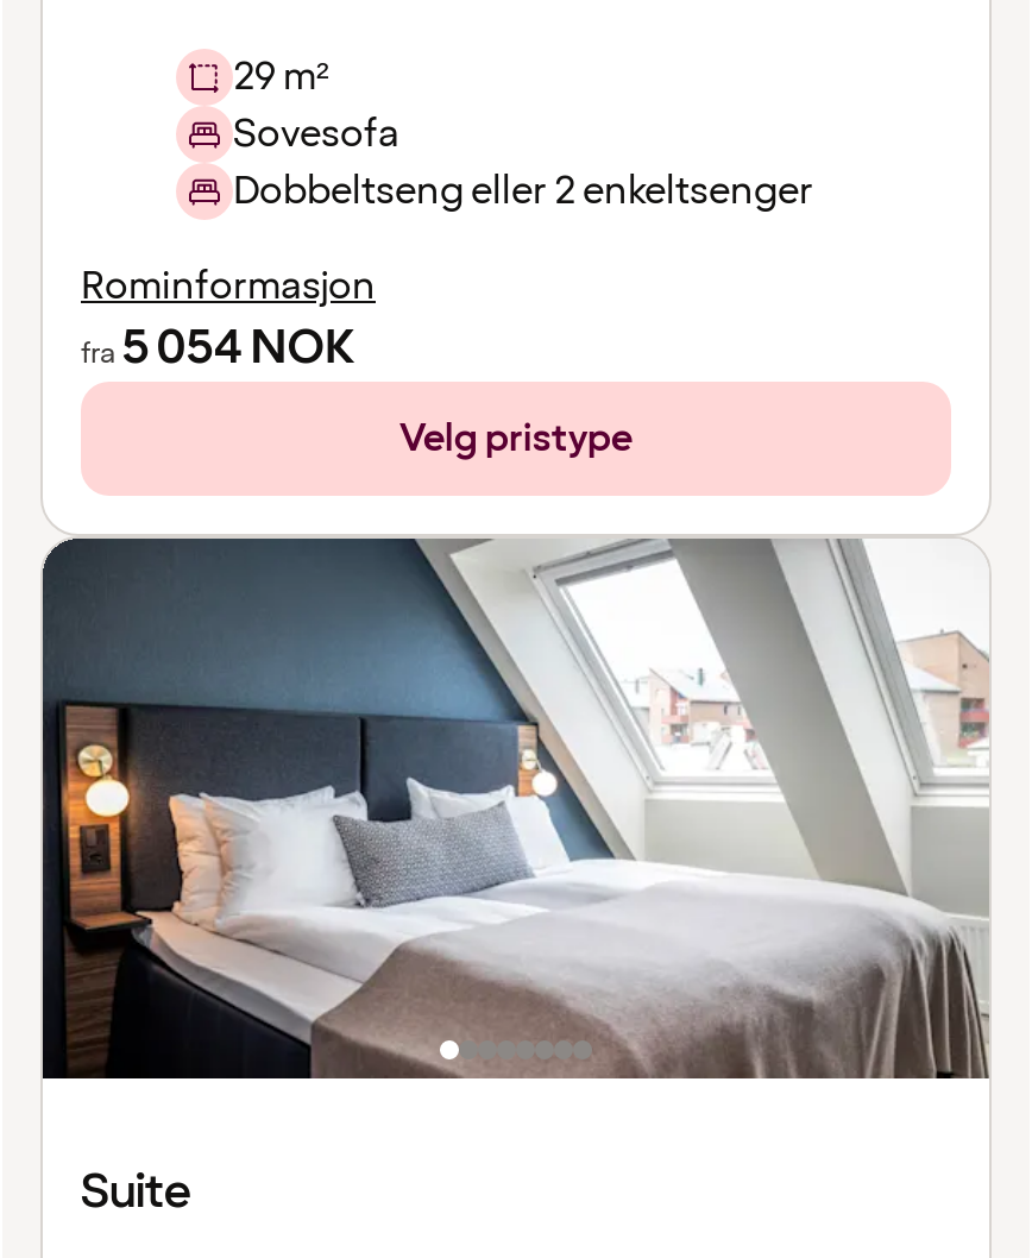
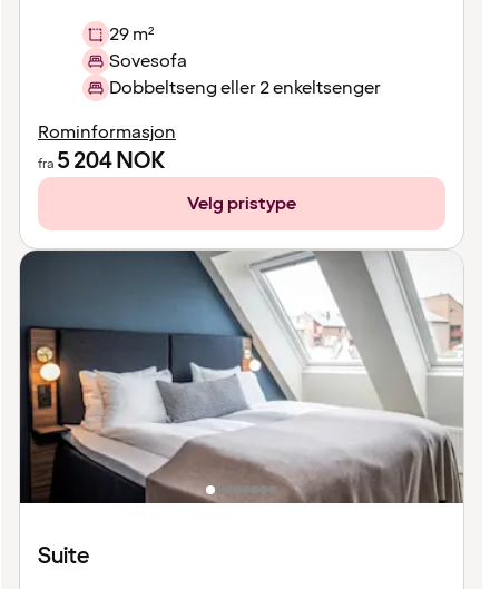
[81,314,354,381] fra5 054 NOK -> [38,146,165,177] fra5 204 NOK

